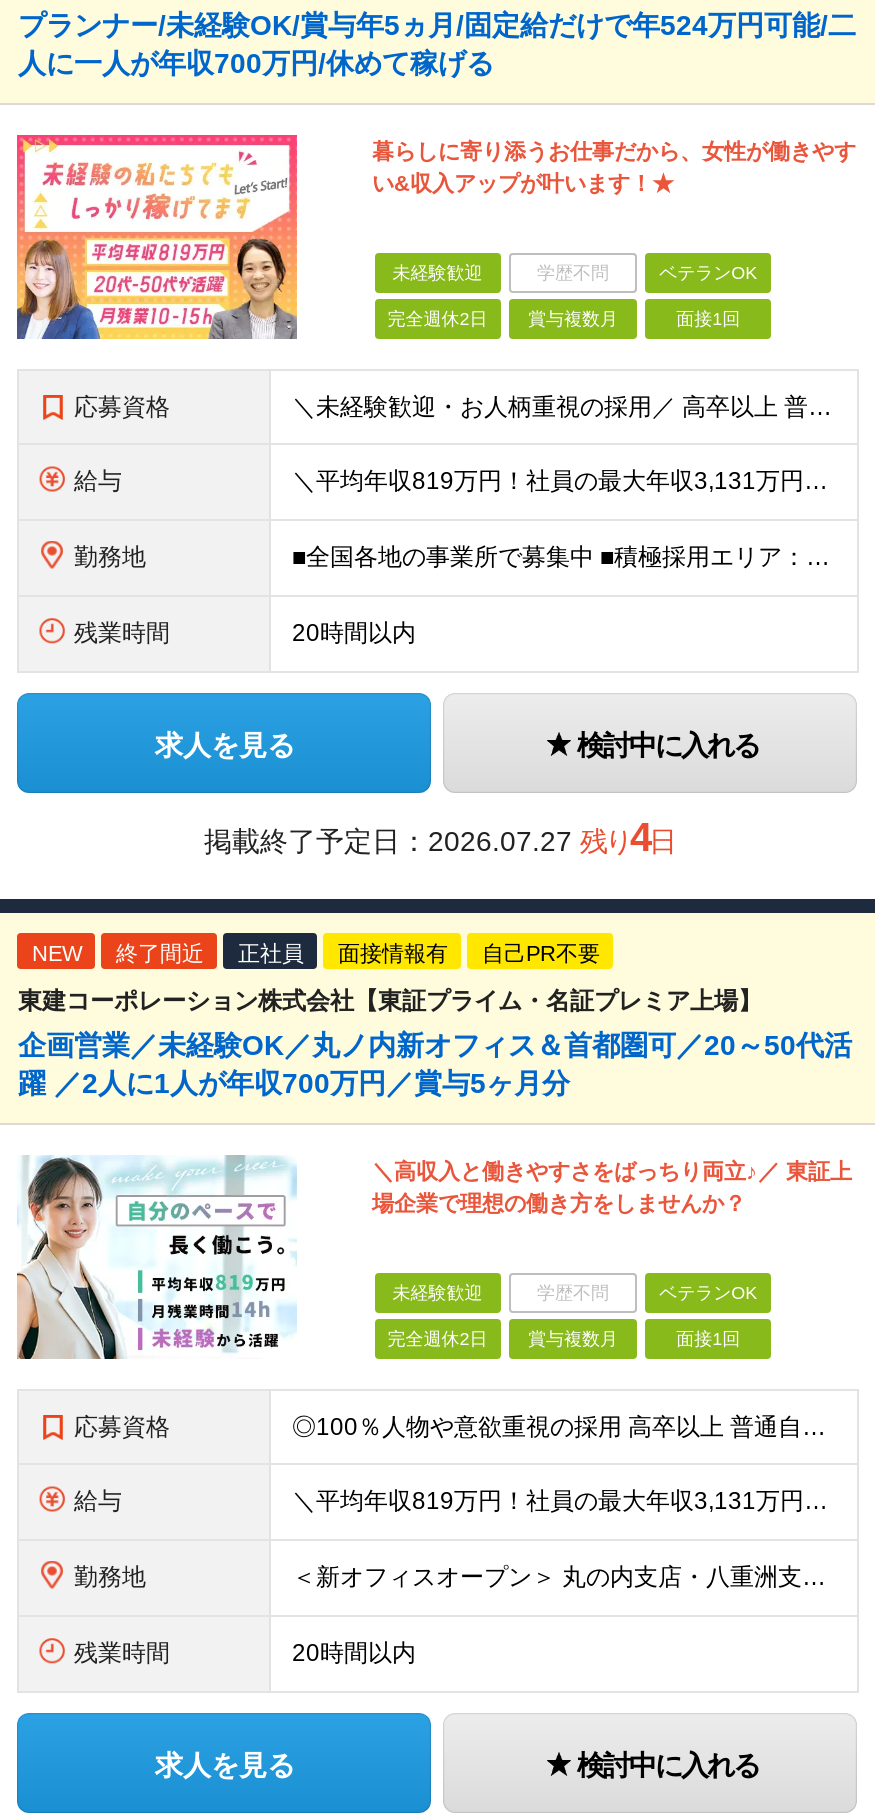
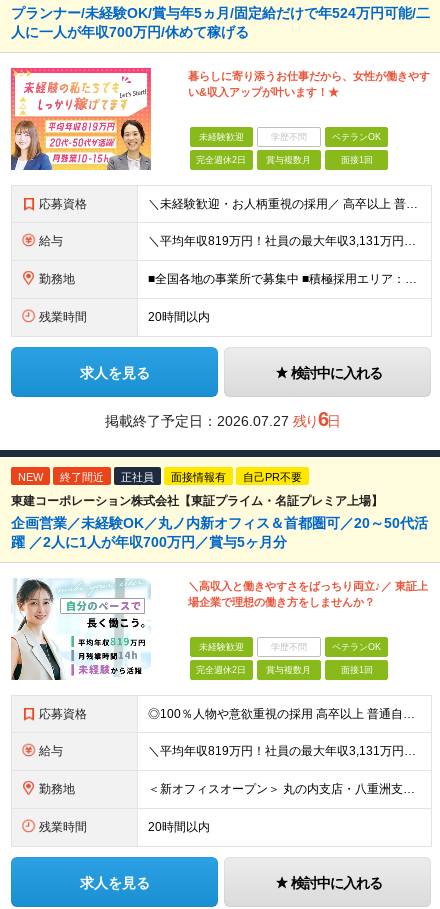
[204,815,674,859] 掲載終了予定日：2026.07.27 残り4日 -> [104,408,339,430] 掲載終了予定日：2026.07.27 残り6日

